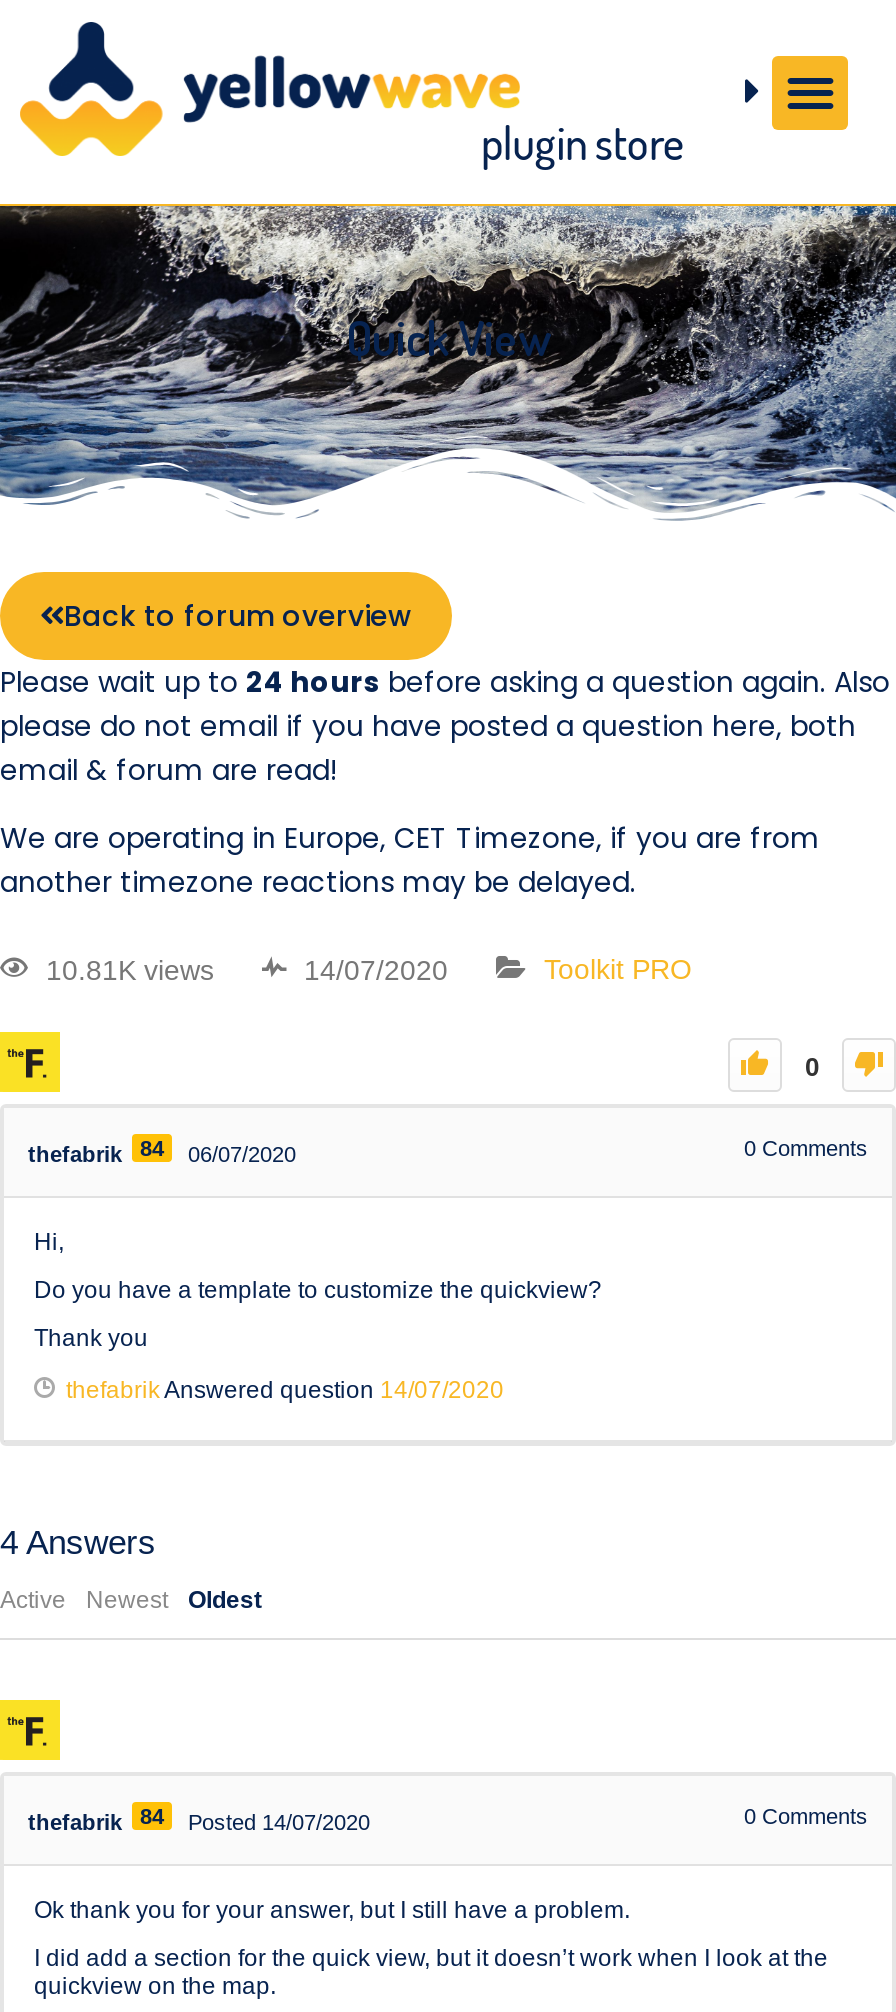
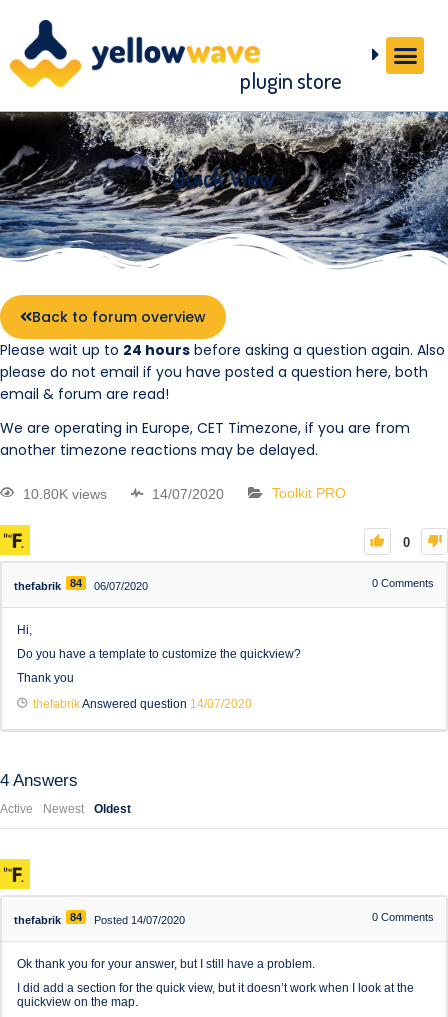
[46,953,214,985] 10.81K views -> [23,485,107,501] 10.80K views

